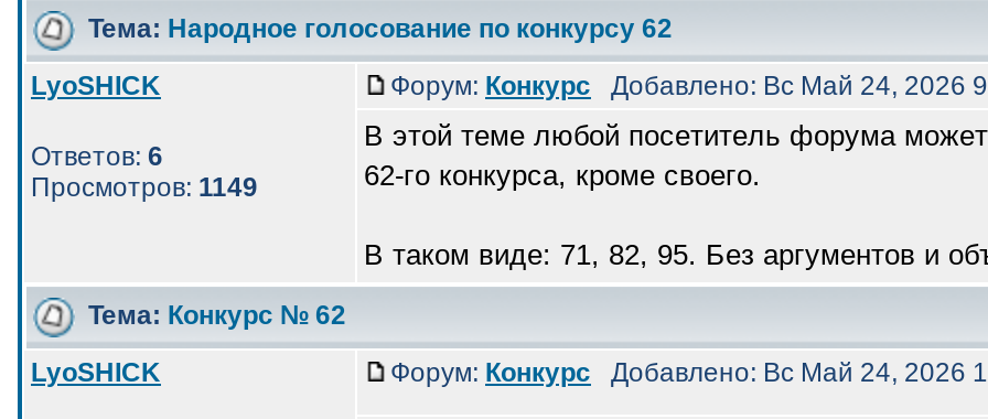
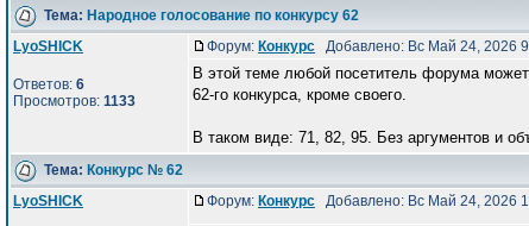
[31,172,258,203] Просмотров: 1149 -> [13,93,136,109] Просмотров: 1133

